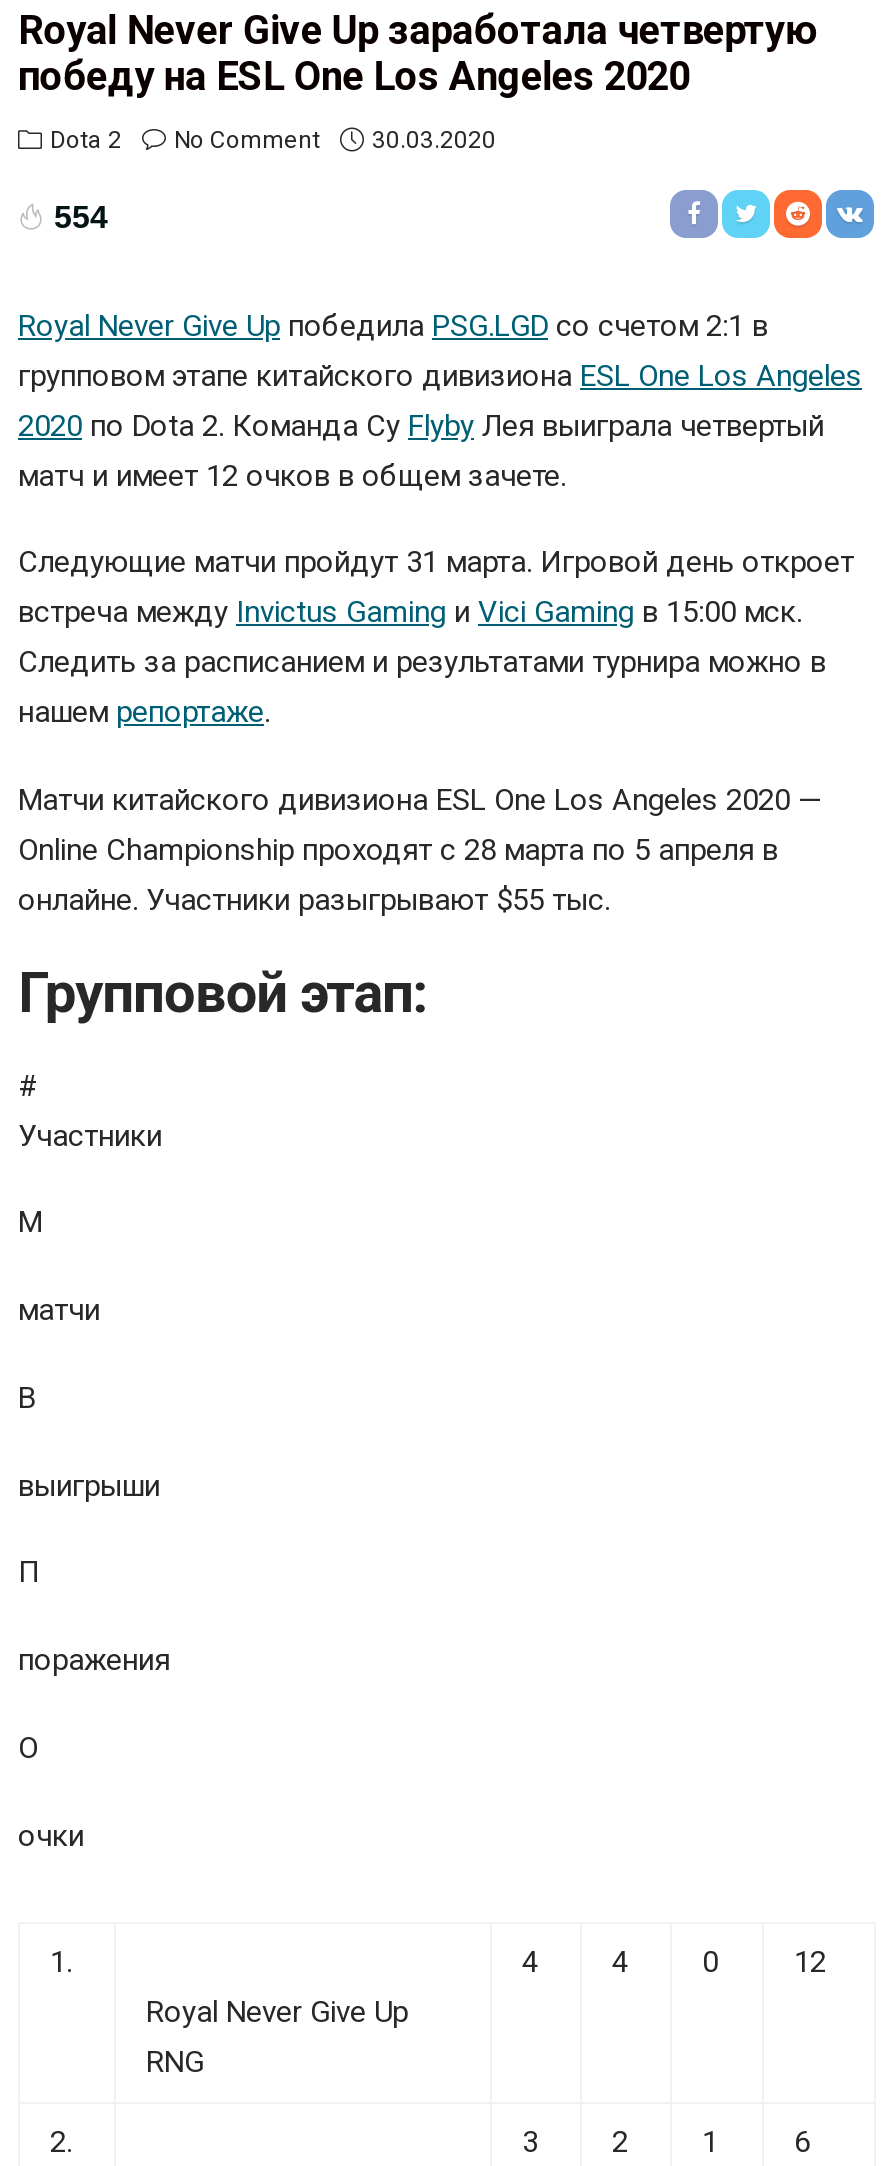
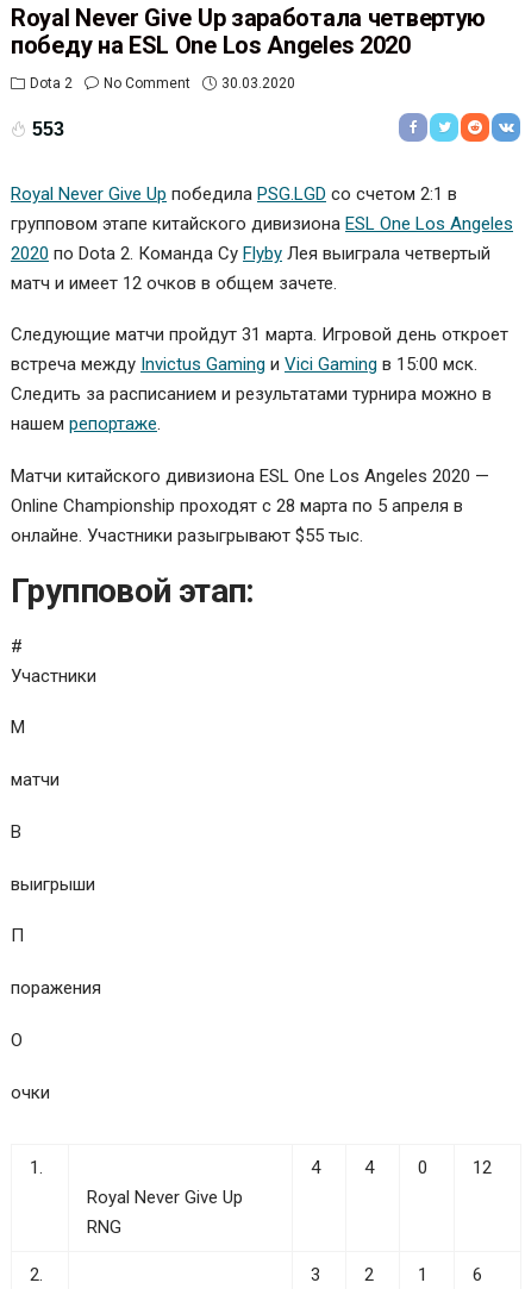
[54,199,108,233] 554 -> [32,118,64,139] 553

